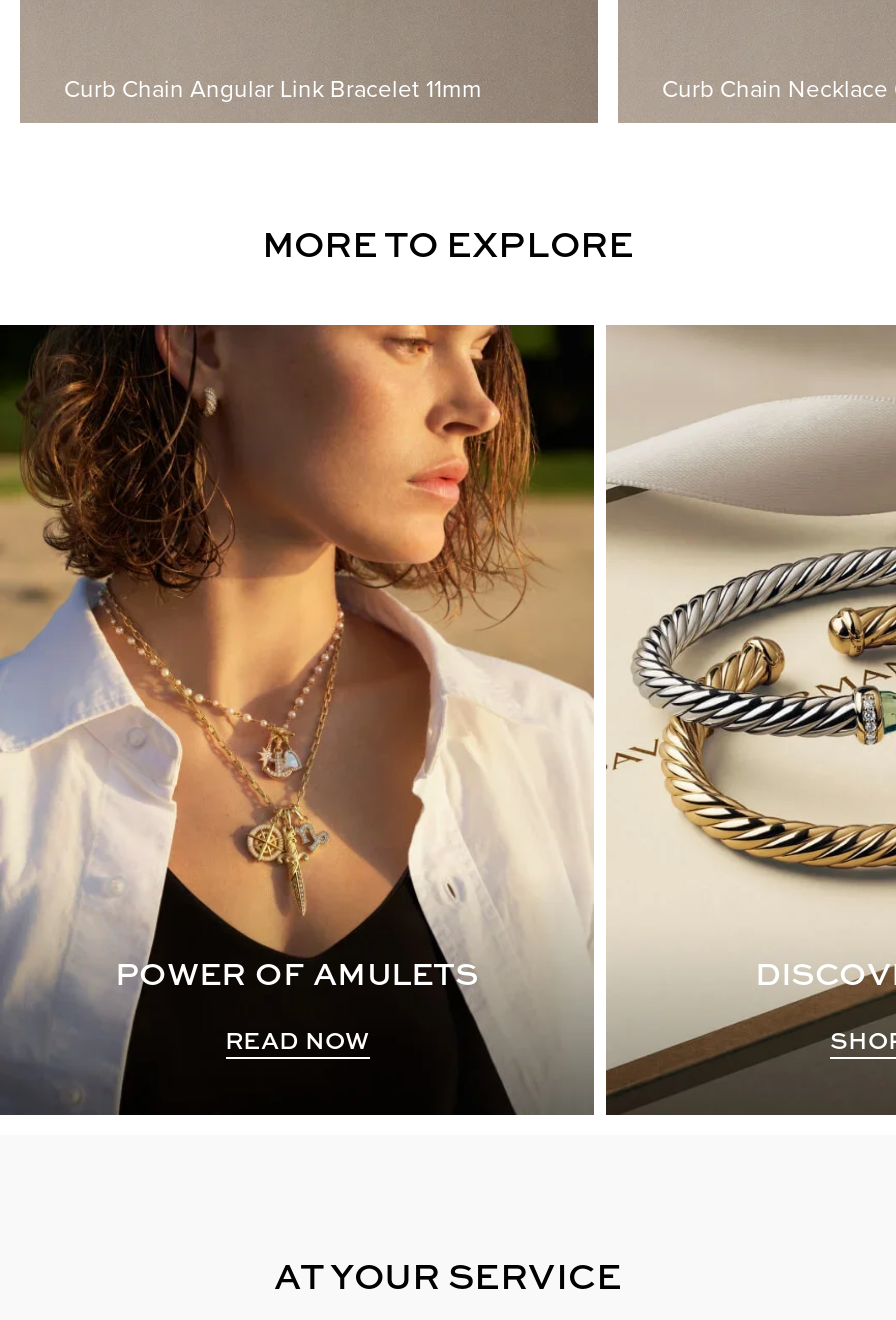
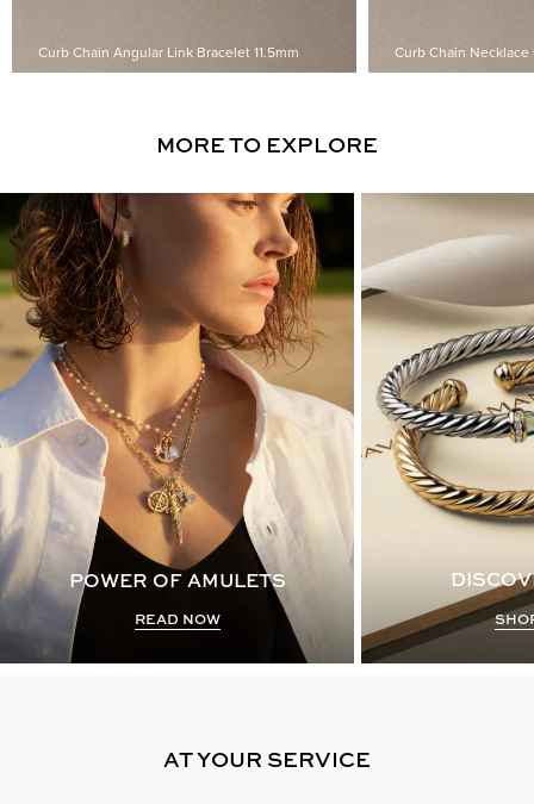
[64,70,482,104] Curb Chain Angular Link Bracelet 11mm -> [38,42,299,62] Curb Chain Angular Link Bracelet 11.5mm

